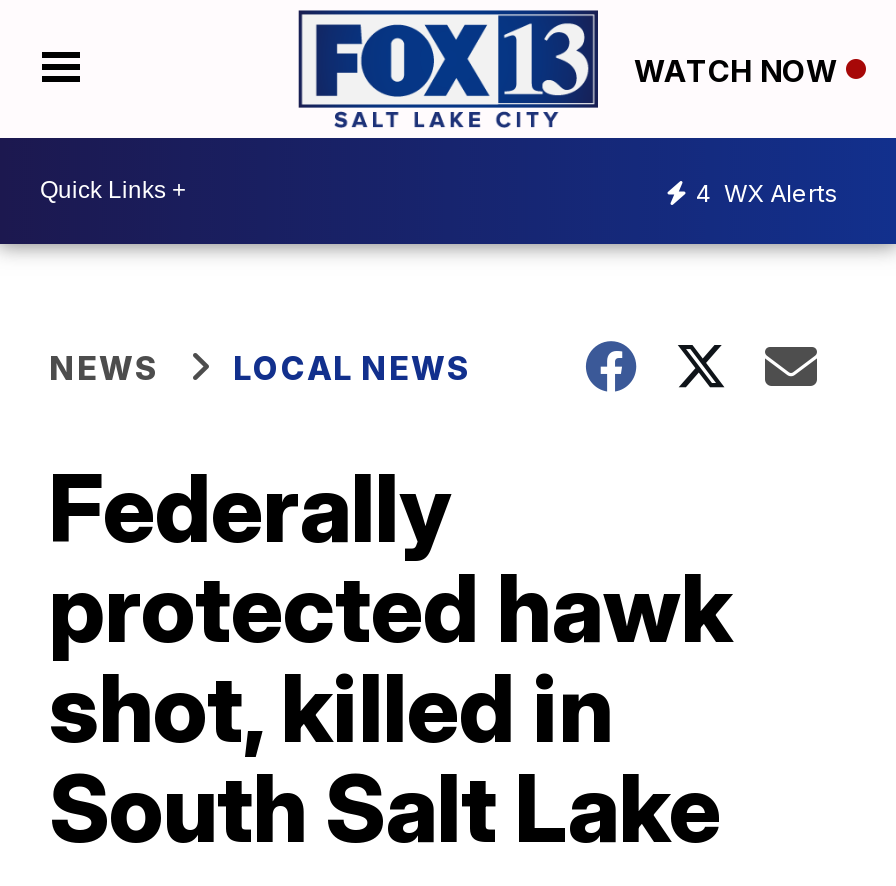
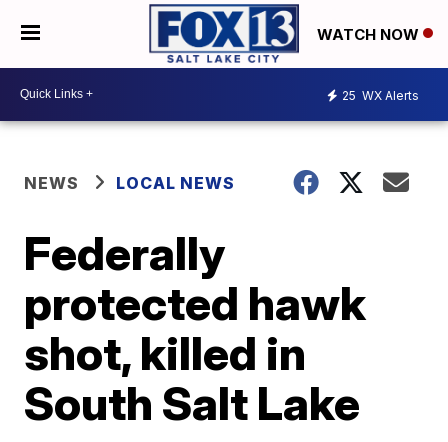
[696,178,838,208] 4 WX Alerts -> [342,88,419,103] 25 WX Alerts

